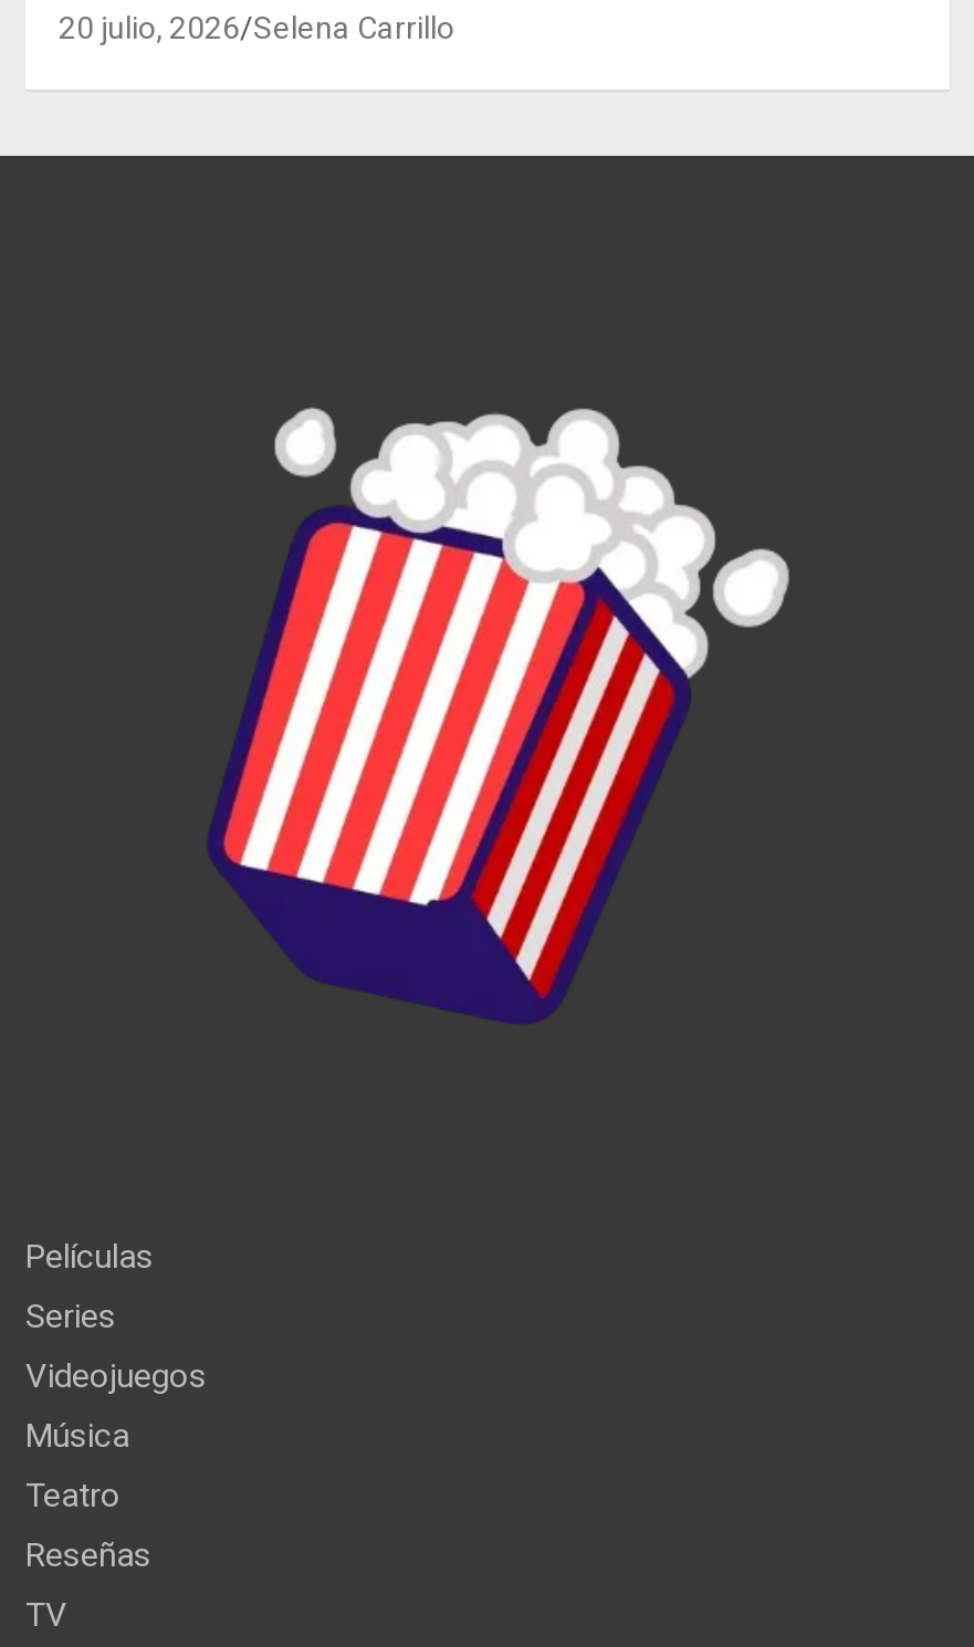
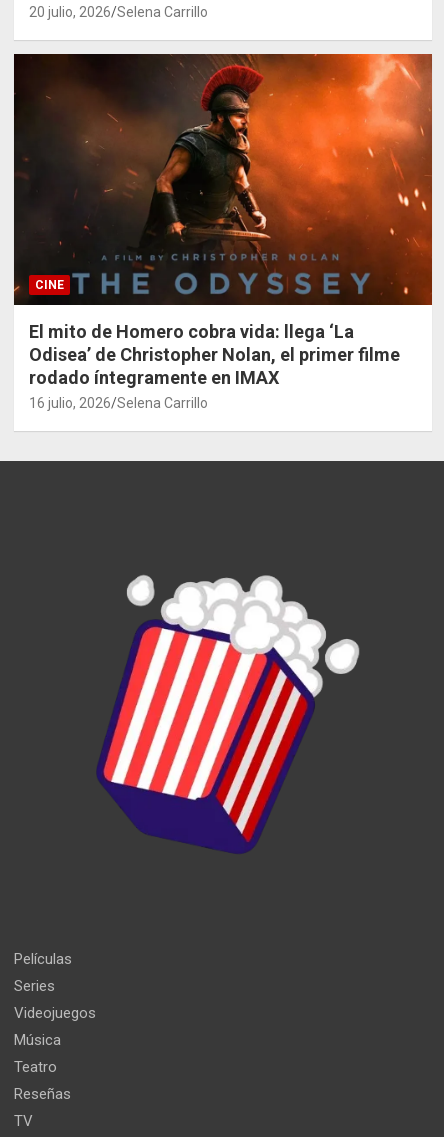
none -> [13,53,433,411] [image] | CINE | El mito de Homero cobra vida: llega ‘La | Odisea’ de Christopher Nolan, el primer filme | rodado íntegramente en IMAX | 16 julio, 2026 Selena Carrillo

